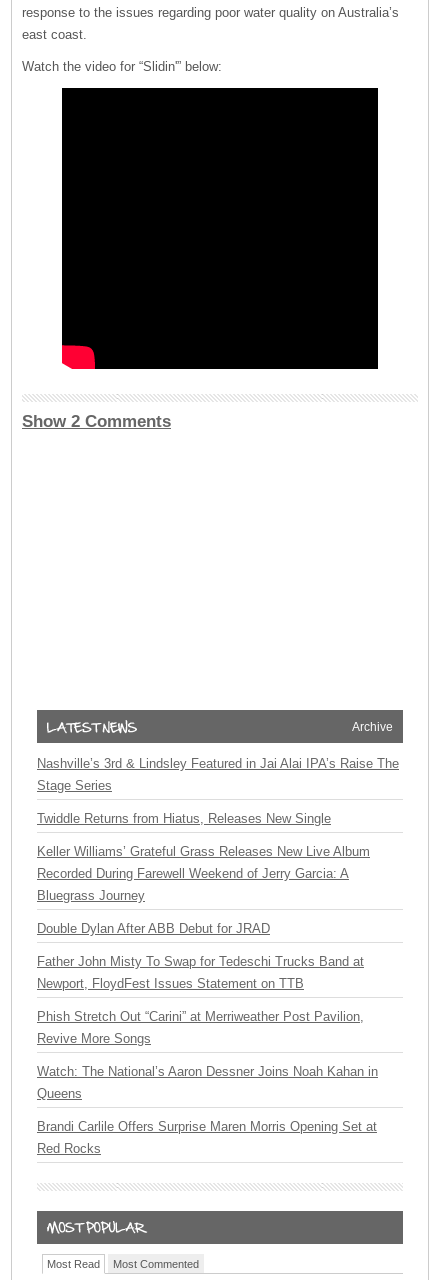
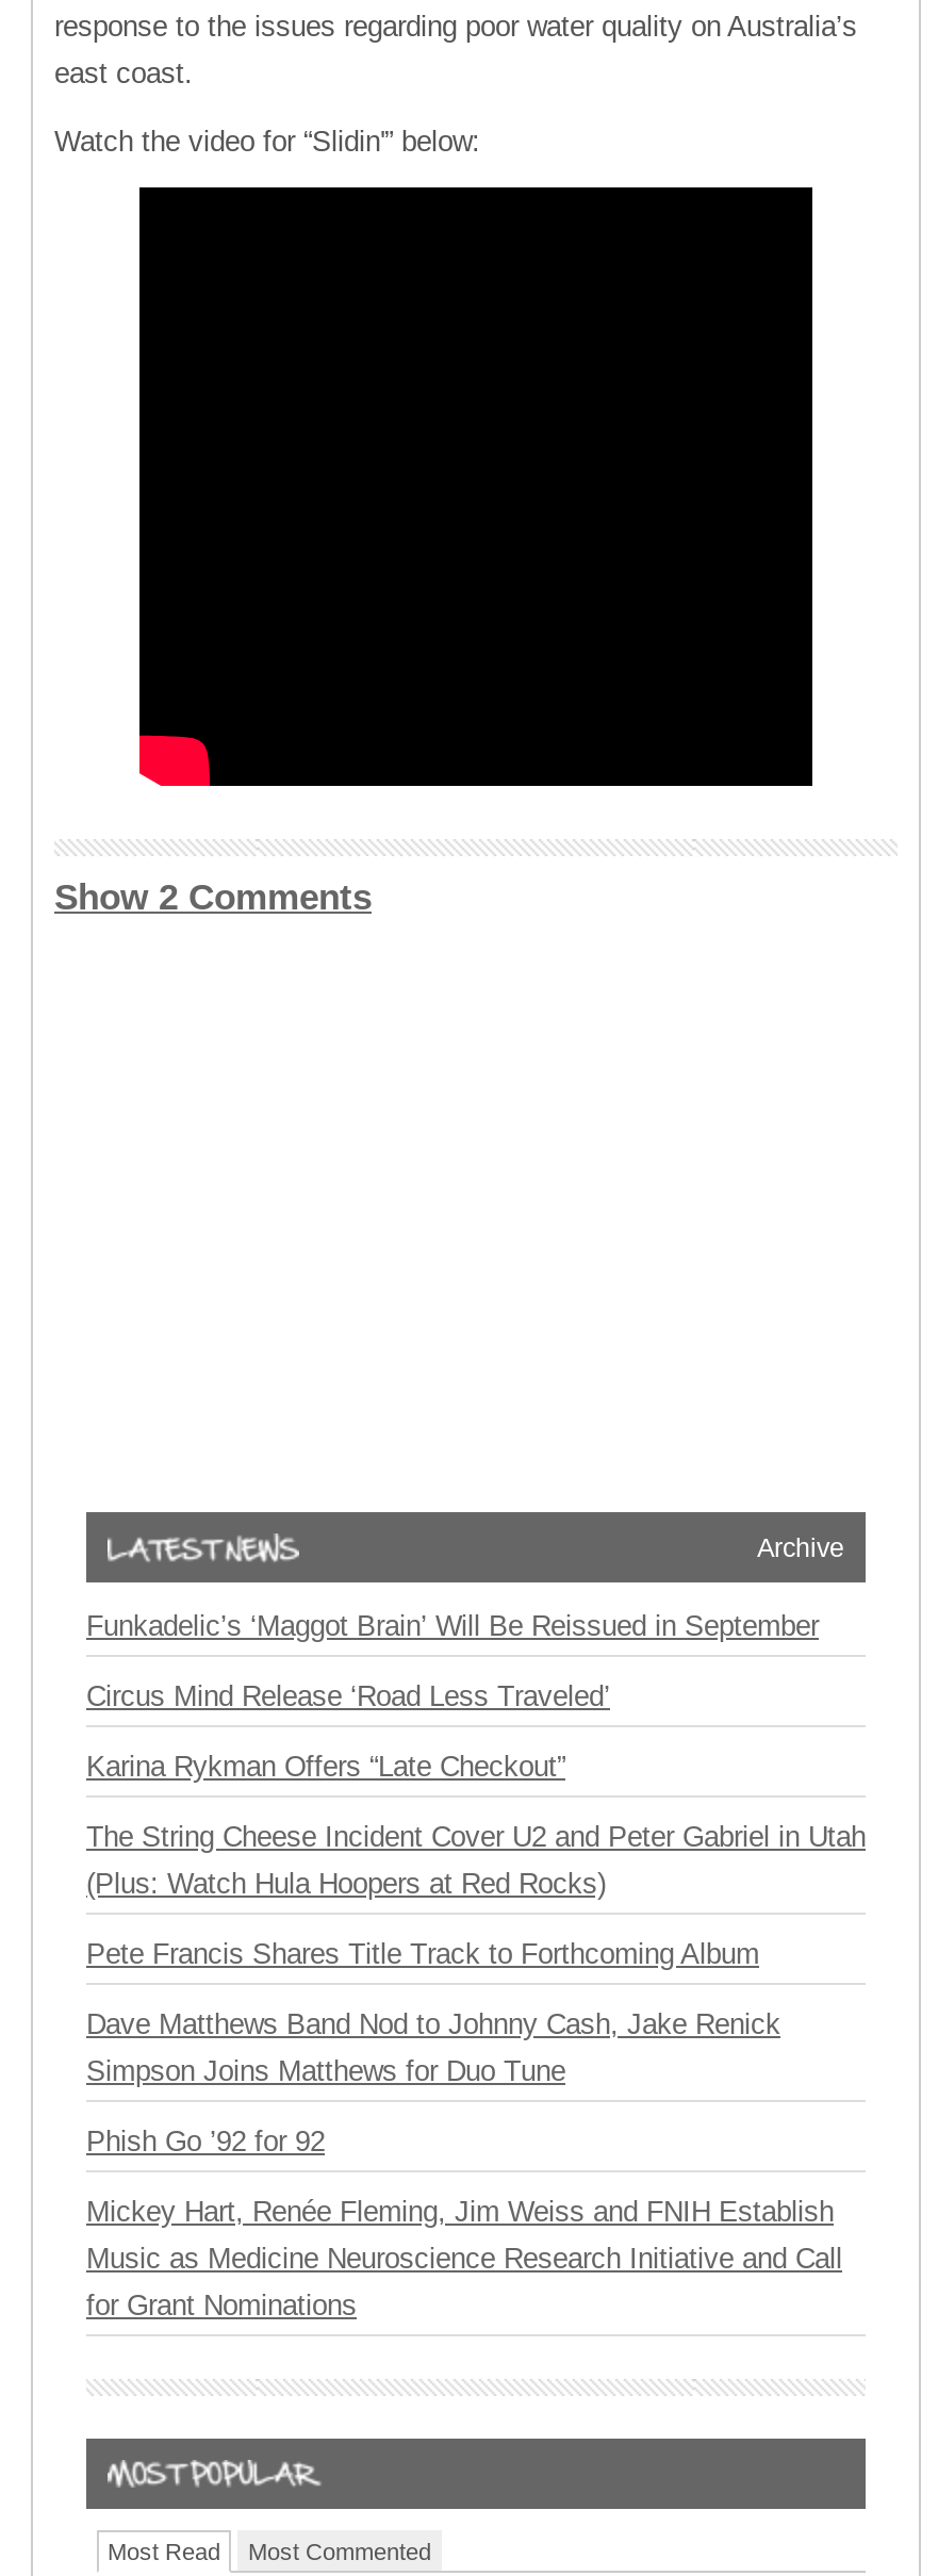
[37,756,399,1156] Nashville’s 3rd & Lindsley Featured in Jai Alai IPA’s Raise The | Stage Series | Twiddle Returns from Hiatus, Releases New Single | Keller Williams’ Grateful Grass Releases New Live Album | Recorded During Farewell Weekend of Jerry Garcia: A | Bluegrass Journey | Double Dylan After ABB Debut for JRAD | Father John Misty To Swap for Tedeschi Trucks Band at | Newport, FloydFest Issues Statement on TTB | Phish Stretch Out “Carini” at Merriweather Post Pavilion, | Revive More Songs | Watch: The National’s Aaron Dessner Joins Noah Kahan in | Queens | Brandi Carlile Offers Surprise Maren Morris Opening Set at | Red Rocks -> [86,1611,866,2322] Funkadelic’s ‘Maggot Brain’ Will Be Reissued in September | Circus Mind Release ‘Road Less Traveled’ | Karina Rykman Offers “Late Checkout” | The String Cheese Incident Cover U2 and Peter Gabriel in Utah | (Plus: Watch Hula Hoopers at Red Rocks) | Pete Francis Shares Title Track to Forthcoming Album | Dave Matthews Band Nod to Johnny Cash, Jake Renick | Simpson Joins Matthews for Duo Tune | Phish Go ’92 for 92 | Mickey Hart, Renée Fleming, Jim Weiss and FNIH Establish | Music as Medicine Neuroscience Research Initiative and Call | for Grant Nominations

